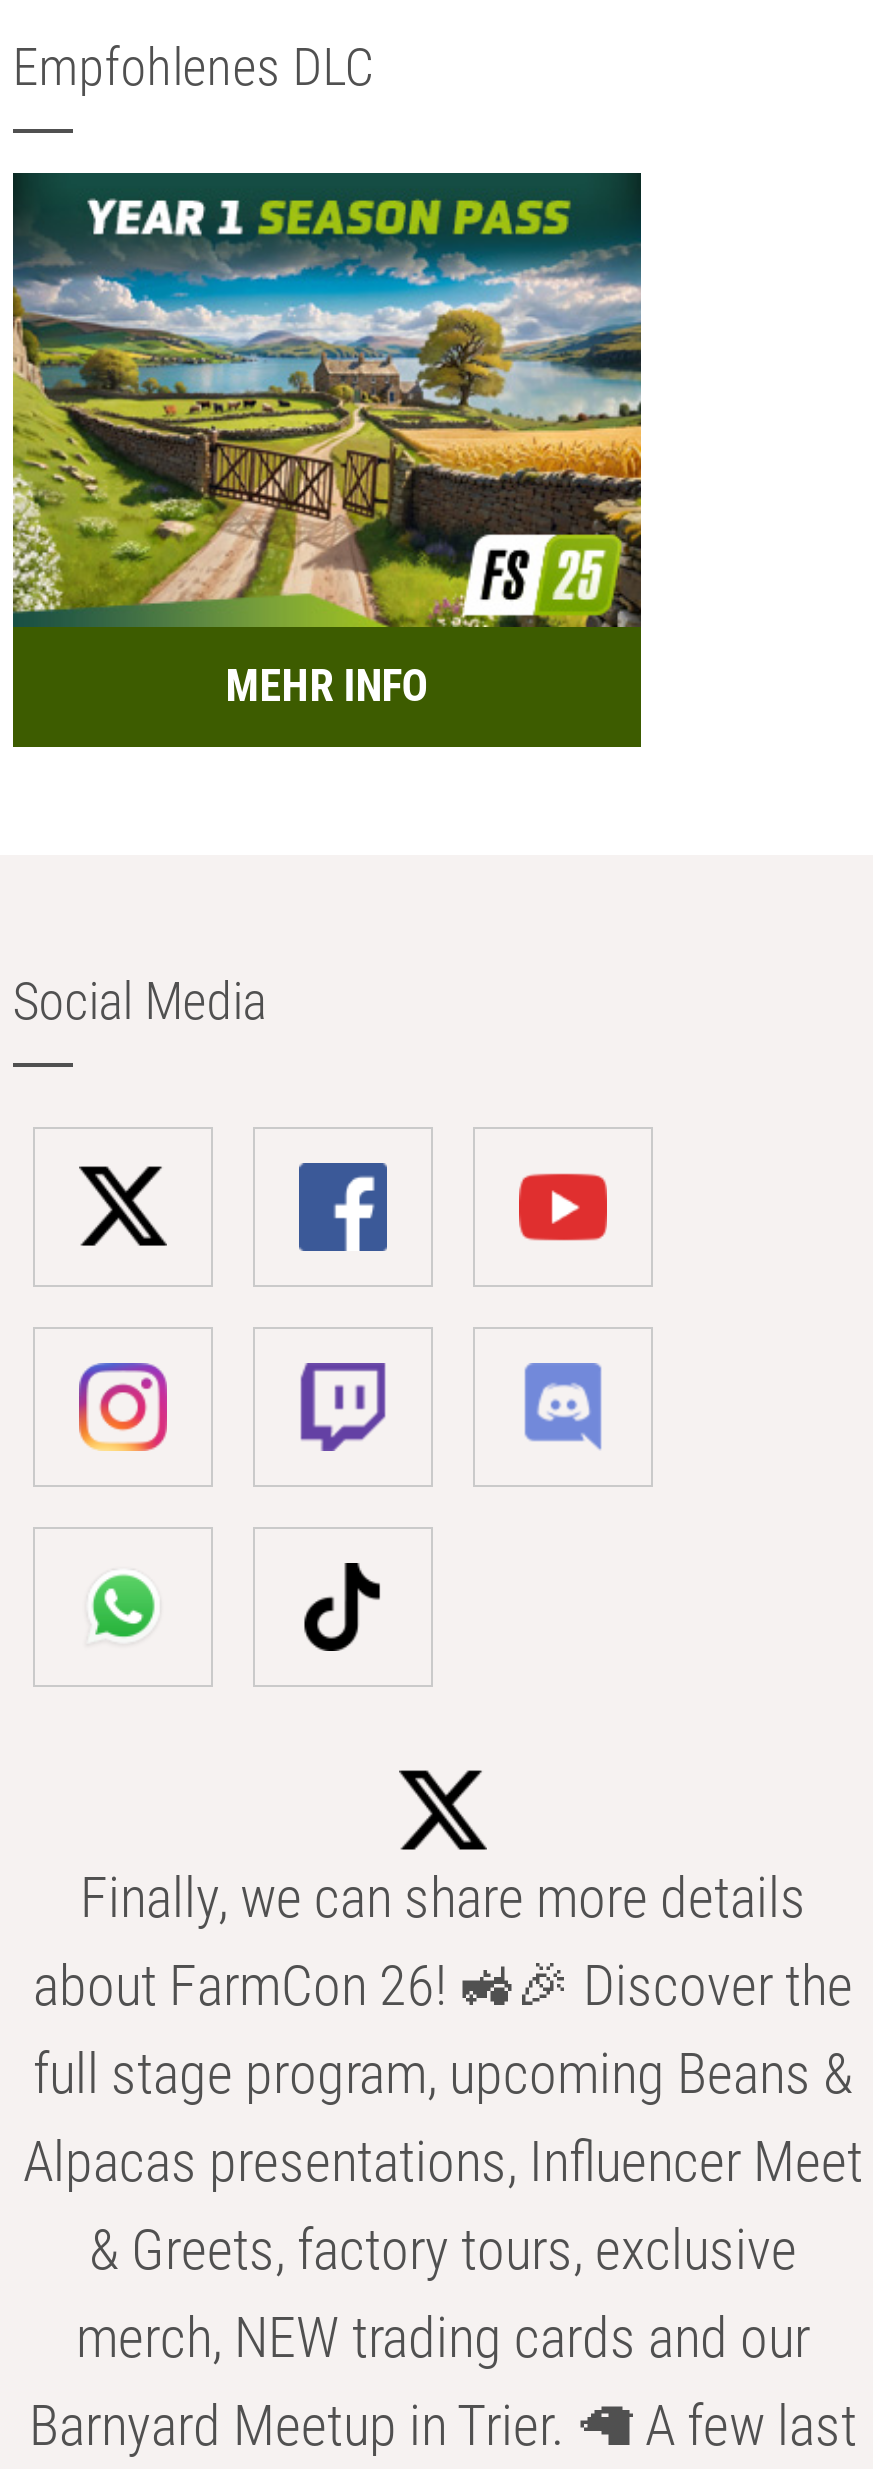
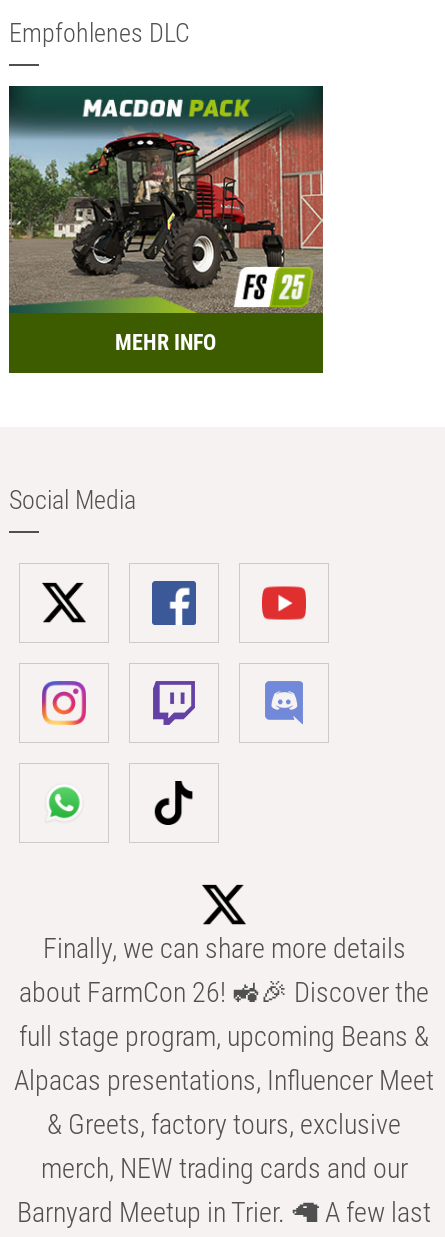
[11,197,643,627] [image] -> [8,98,324,313] [image]

